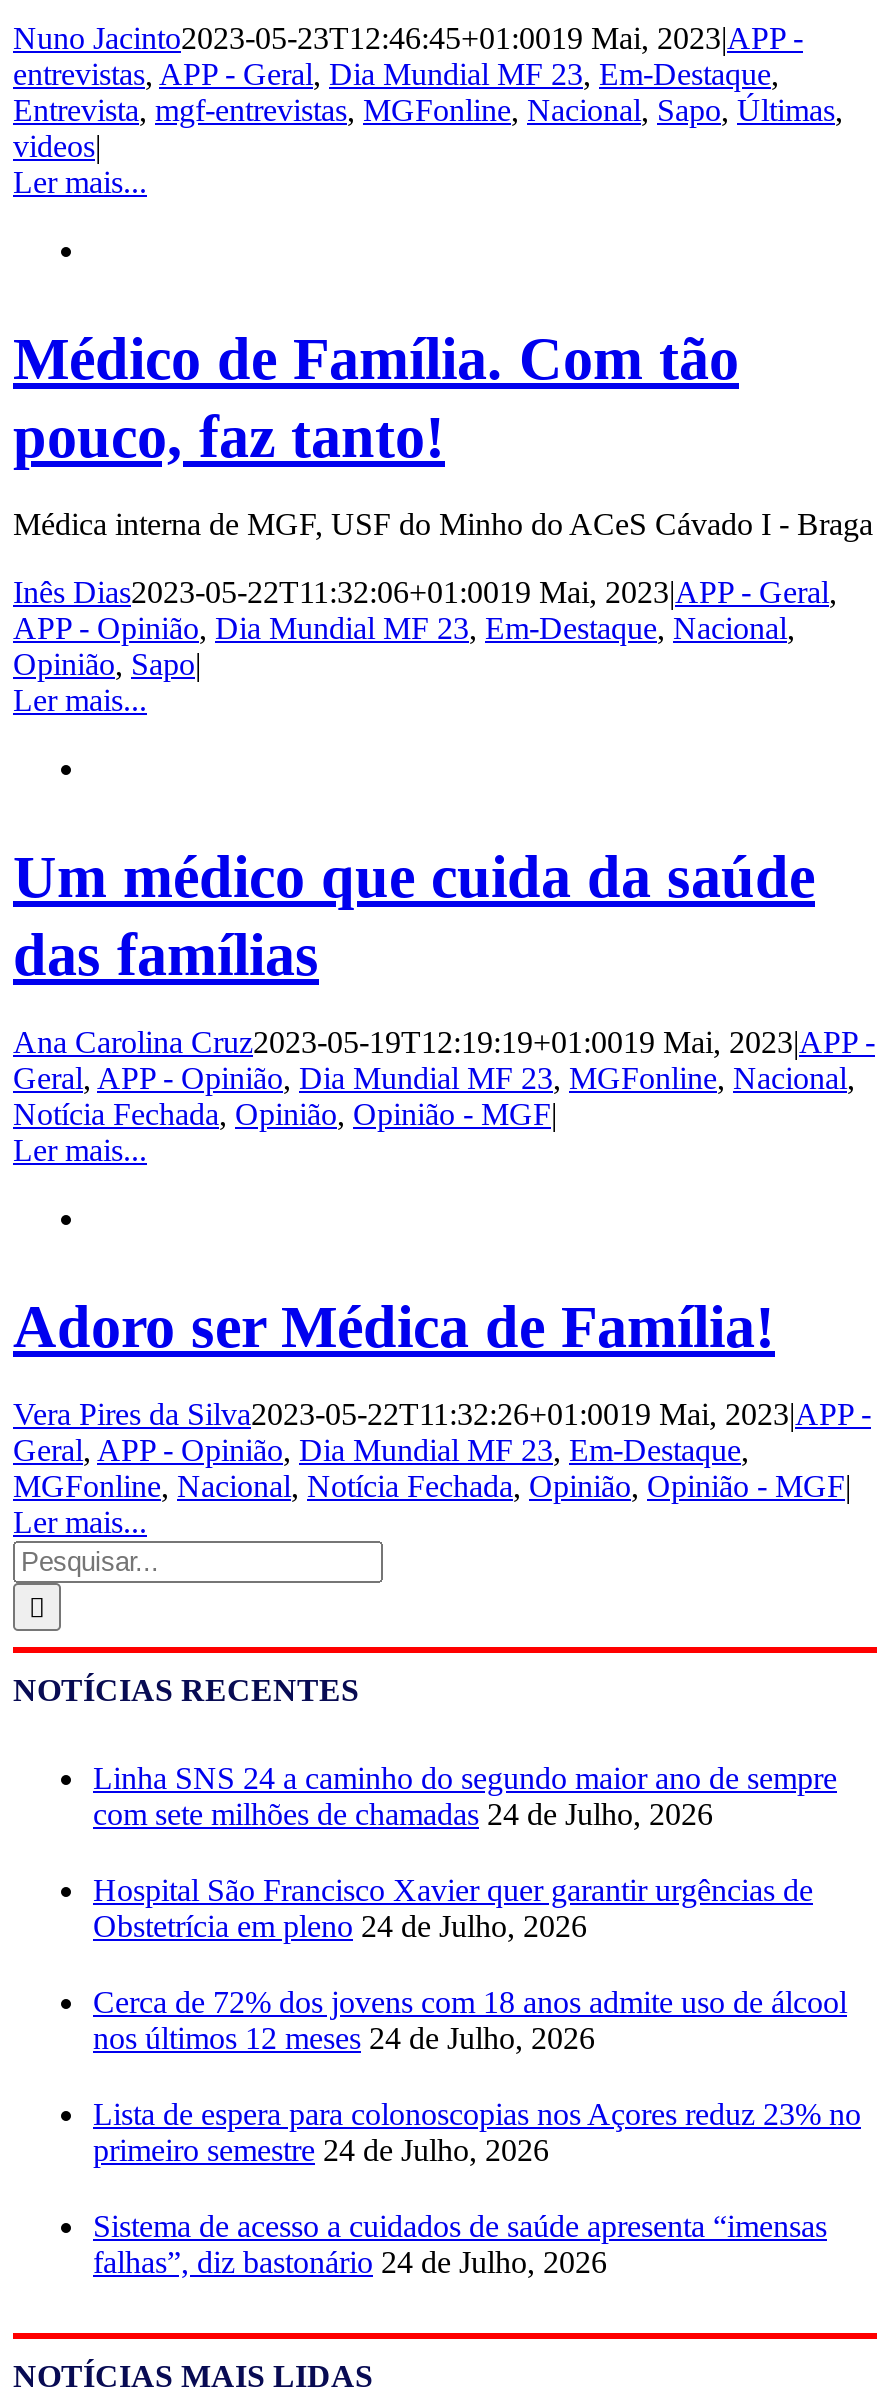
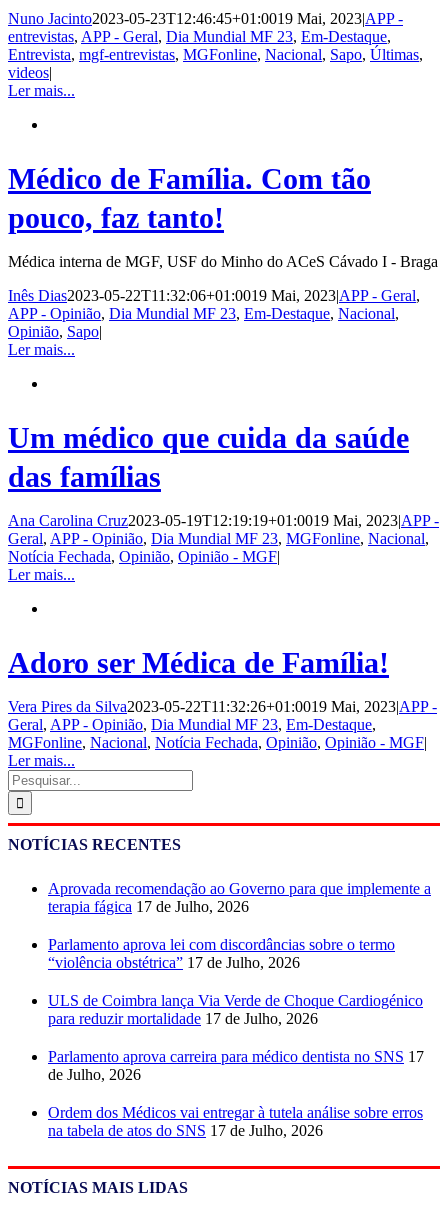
[93,1760,837,1830] Linha SNS 24 a caminho do segundo maior ano de sempre | com sete milhões de chamadas 24 de Julho, 2026 -> [48,880,431,915] Aprovada recomendação ao Governo para que implemente a | terapia fágica 17 de Julho, 2026
[93,1872,813,1942] Hospital São Francisco Xavier quer garantir urgências de | Obstetrícia em pleno 24 de Julho, 2026 -> [48,936,395,971] Parlamento aprova lei com discordâncias sobre o termo | “violência obstétrica” 17 de Julho, 2026
[93,1984,847,2054] Cerca de 72% dos jovens com 18 anos admite uso de álcool | nos últimos 12 meses 24 de Julho, 2026 -> [48,992,423,1027] ULS de Coimbra lança Via Verde de Choque Cardiogénico | para reduzir mortalidade 17 de Julho, 2026
[93,2096,861,2166] Lista de espera para colonoscopias nos Açores reduz 23% no | primeiro semestre 24 de Julho, 2026 -> [48,1048,424,1083] Parlamento aprova carreira para médico dentista no SNS 17 | de Julho, 2026
[93,2208,827,2278] Sistema de acesso a cuidados de saúde apresenta “imensas | falhas”, diz bastonário 24 de Julho, 2026 -> [48,1104,423,1139] Ordem dos Médicos vai entregar à tutela análise sobre erros | na tabela de atos do SNS 17 de Julho, 2026

